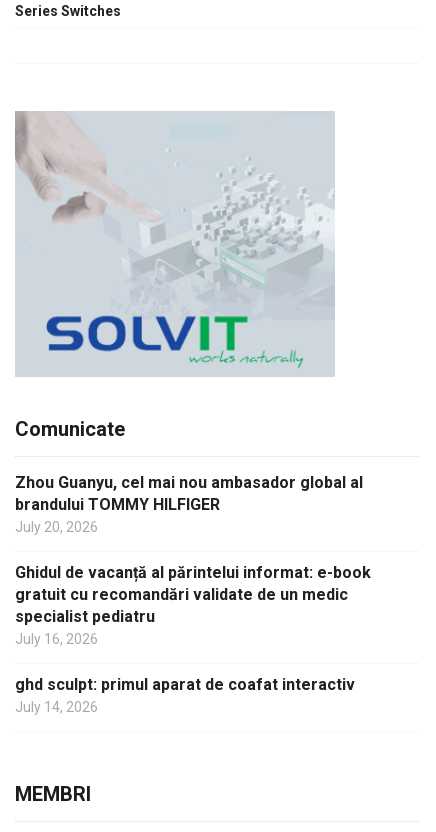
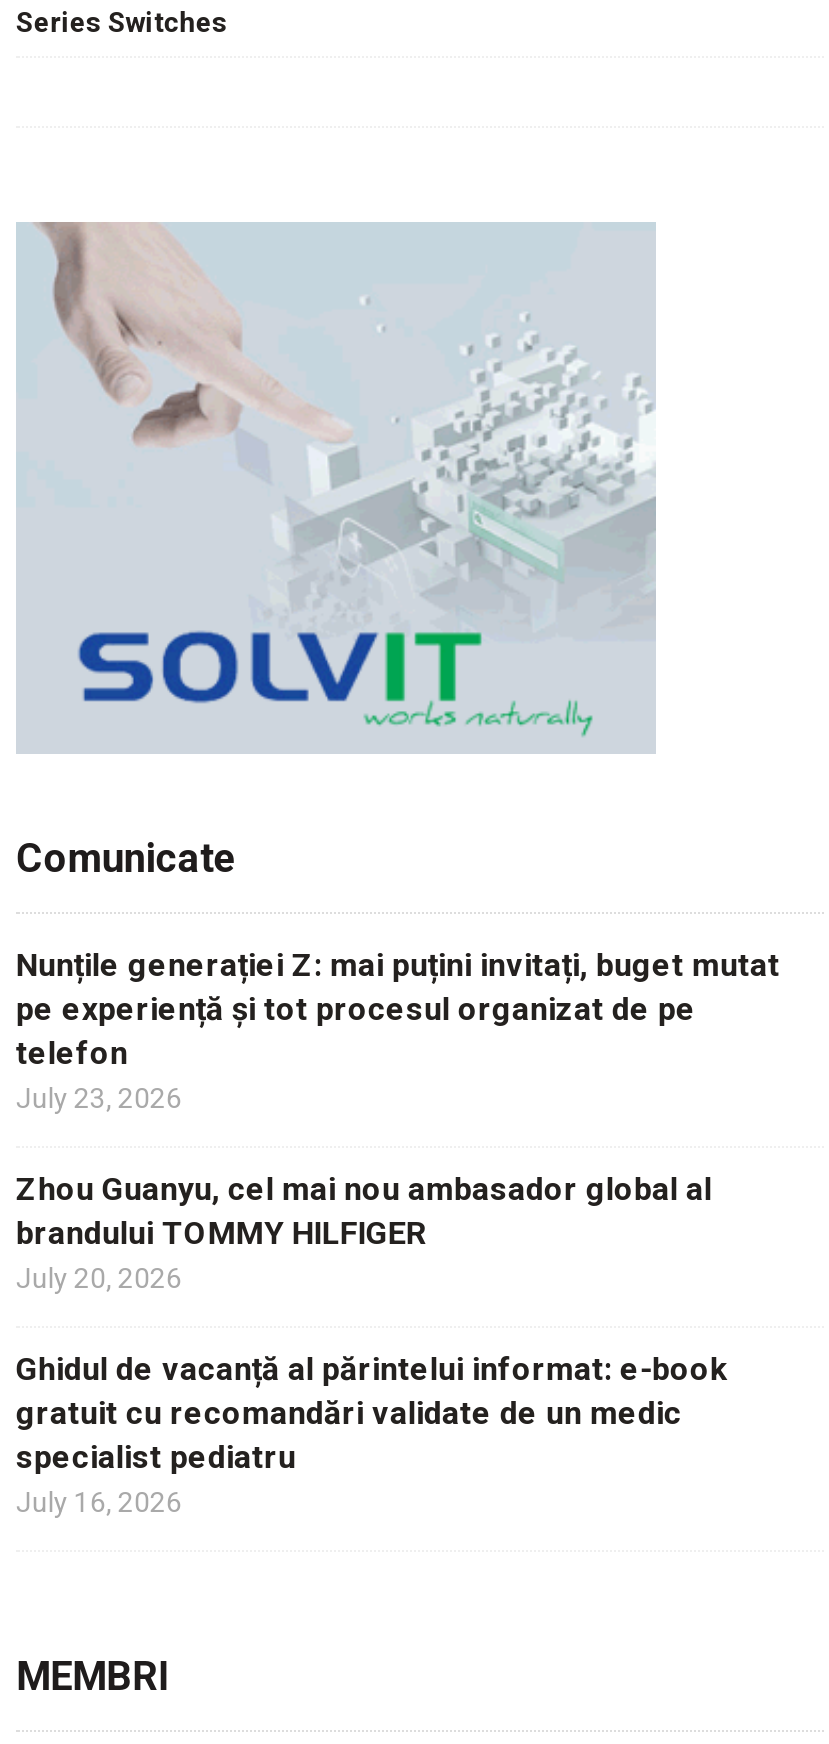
[15,111,333,291] [image] -> [18,222,656,584] [image]
none -> [16,947,780,1115] Nunțile generației Z: mai puțini invitați, buget mutat | pe experiență și tot procesul organizat de pe | telefon | July 23, 2026
moved [15,473,371,647] -> [16,1171,728,1519]: Zhou Guanyu, cel mai nou ambasador global al | brandului TOMMY HILFIGER | July 20, 2026 | Ghidul de vacanță al părintelui informat: e-book | gratuit cu recomandări validate de un medic | specialist pediatru | July 16, 2026
[15,675,355,715] ghd sculpt: primul aparat de coafat interactiv | July 14, 2026 -> none

